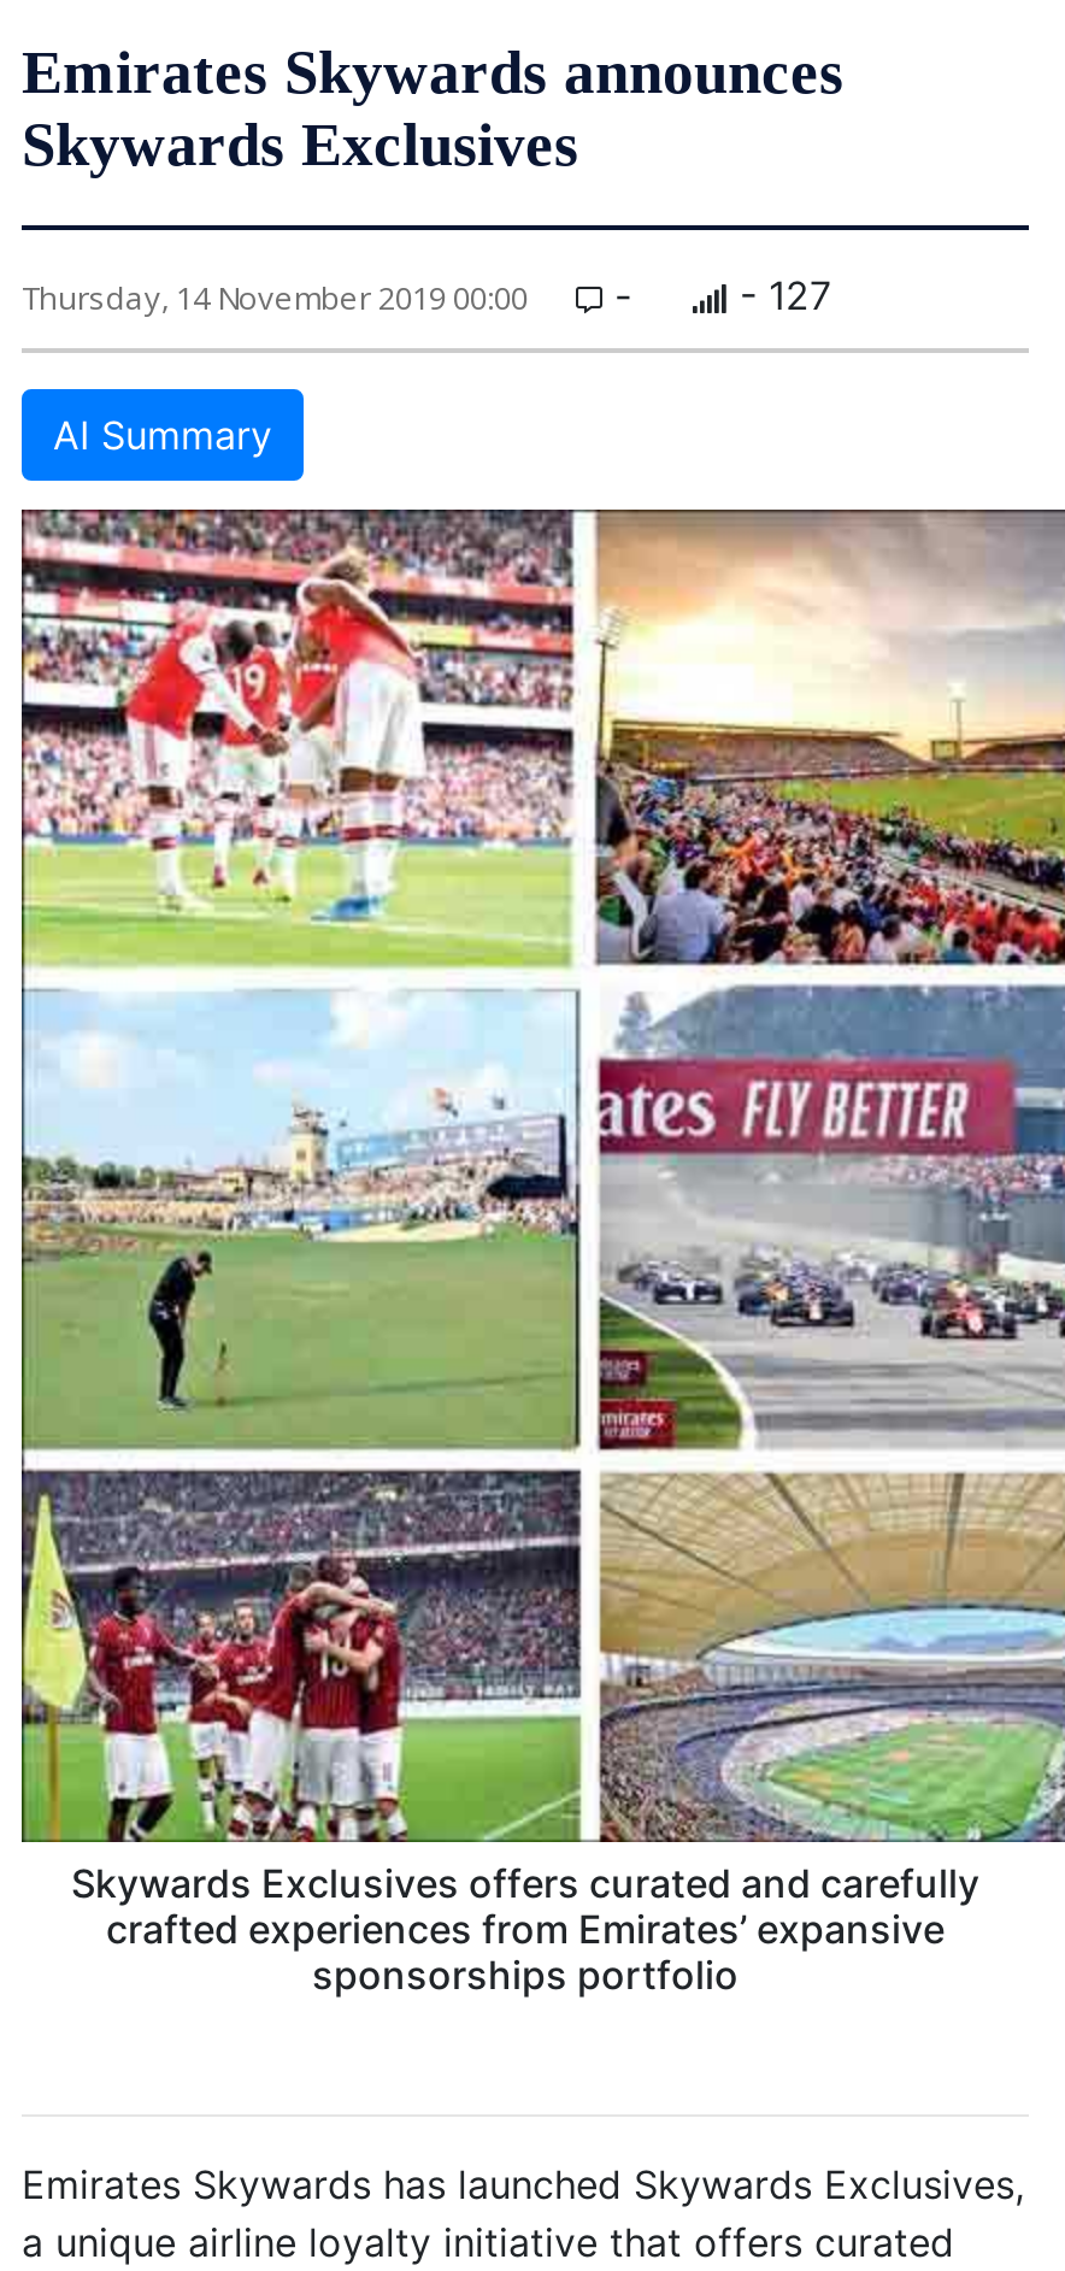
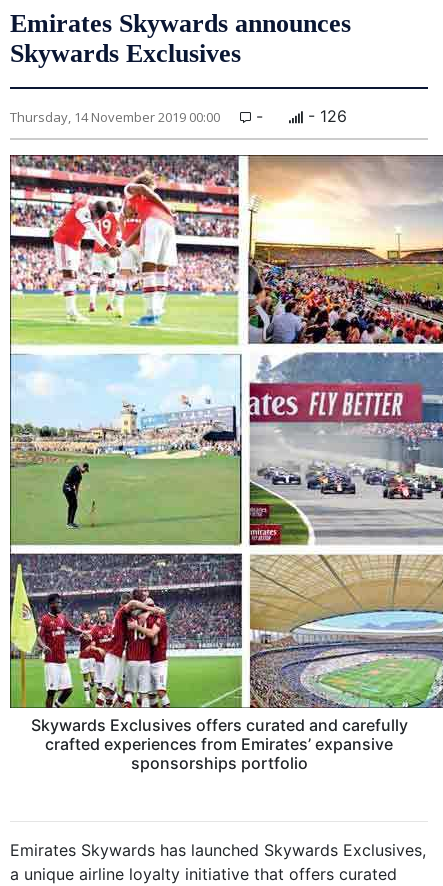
[53,271,831,459] - 127 | AI Summary -> [303,106,347,126] - 126

